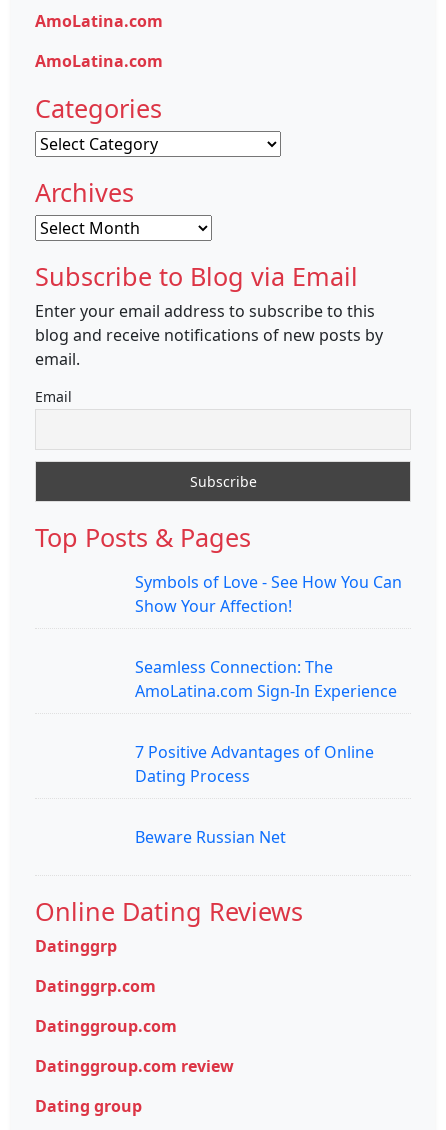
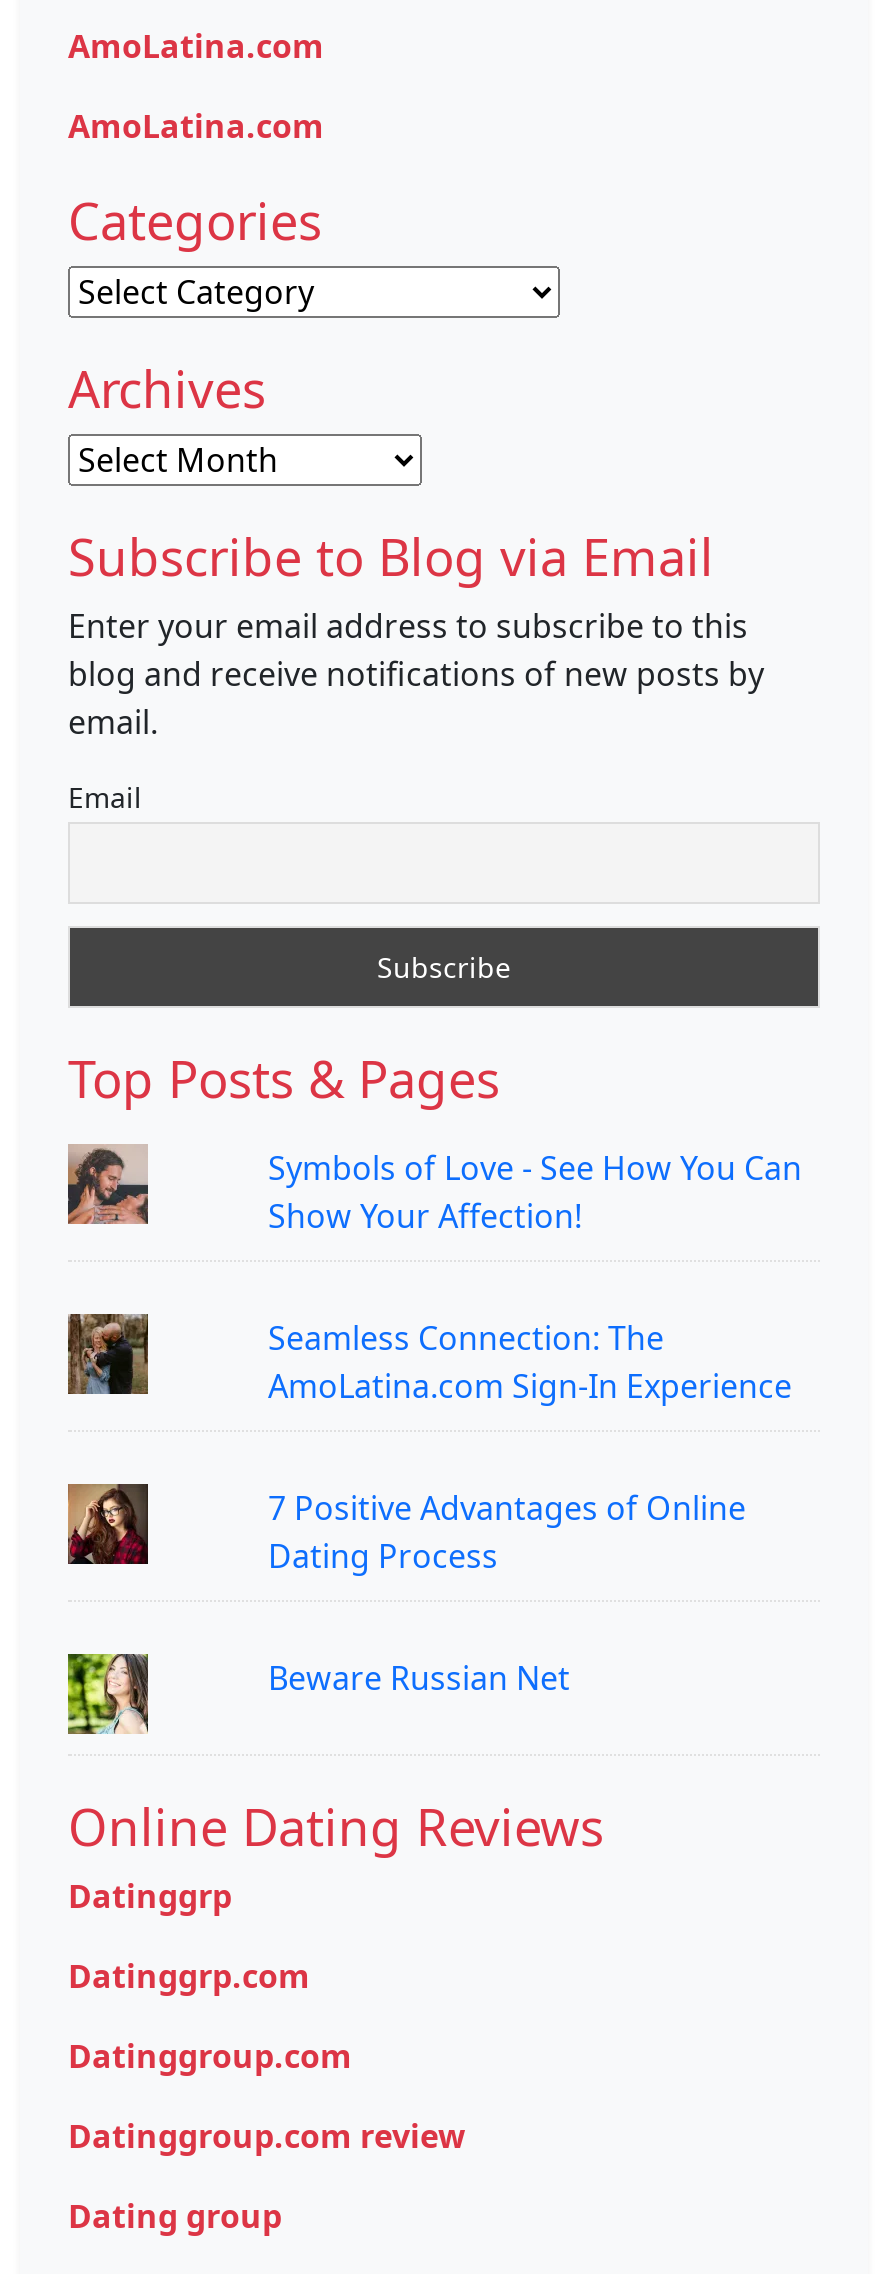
none -> [66,1142,150,1226] [image]
none -> [66,1312,150,1396] [image]
none -> [66,1482,150,1566] [image]
none -> [66,1652,150,1736] [image]

